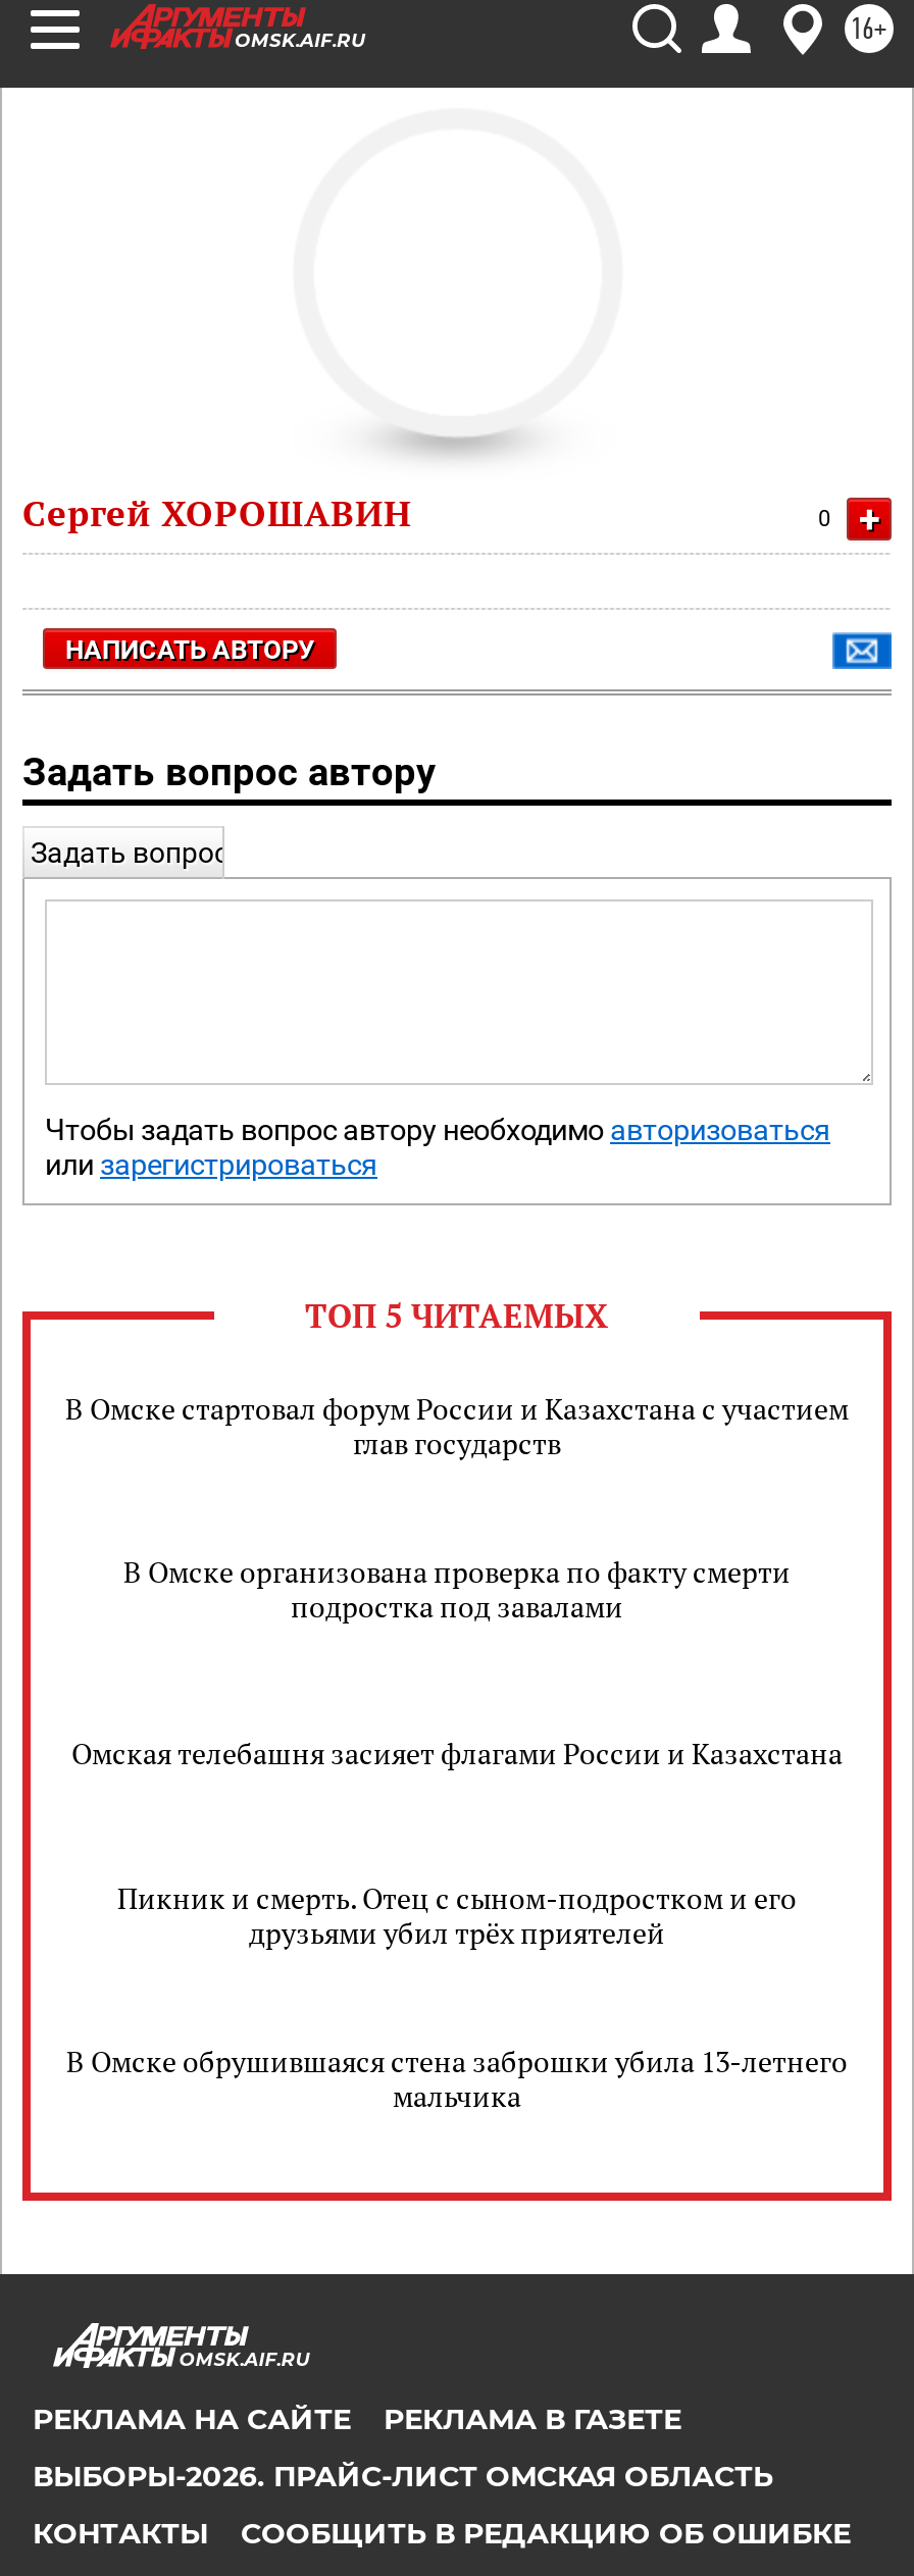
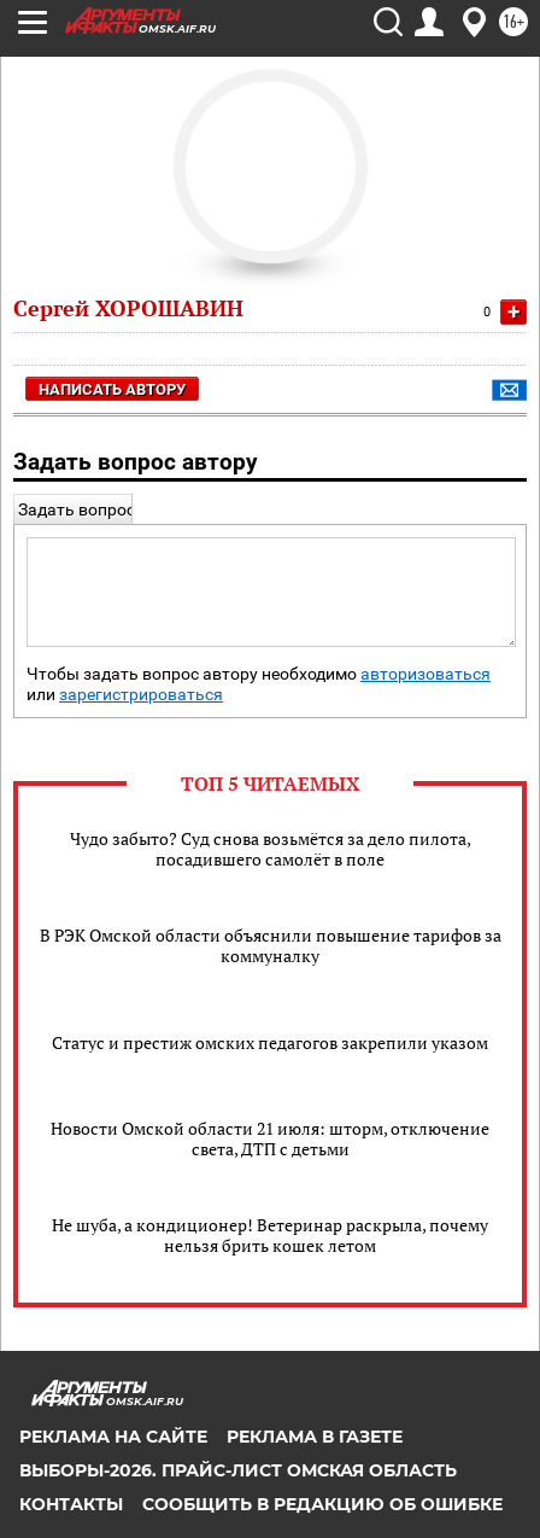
[65,1389,849,1462] В Омске стартовал форум России и Казахстана с участием | глав государств -> [69,827,471,870] Чудо забыто? Суд снова возьмётся за дело пилота, | посадившего самолёт в поле
[123,1552,791,1626] В Омске организована проверка по факту смерти | подростка под завалами -> [39,924,501,967] В РЭК Омской области объяснили повышение тарифов за | коммуналку
[71,1733,843,1771] Омская телебашня засияет флагами России и Казахстана -> [52,1030,488,1053] Статус и престиж омских педагогов закрепили указом
[117,1878,797,1952] Пикник и смерть. Отец с сыном-подростком и его | друзьями убил трёх приятелей -> [51,1117,489,1160] Новости Омской области 21 июля: шторм, отключение | света, ДТП с детьми
[66,2042,848,2115] В Омске обрушившаяся стена заброшки убила 13-летнего | мальчика -> [52,1213,488,1257] Не шуба, а кондиционер! Ветеринар раскрыла, почему | нельзя брить кошек летом

